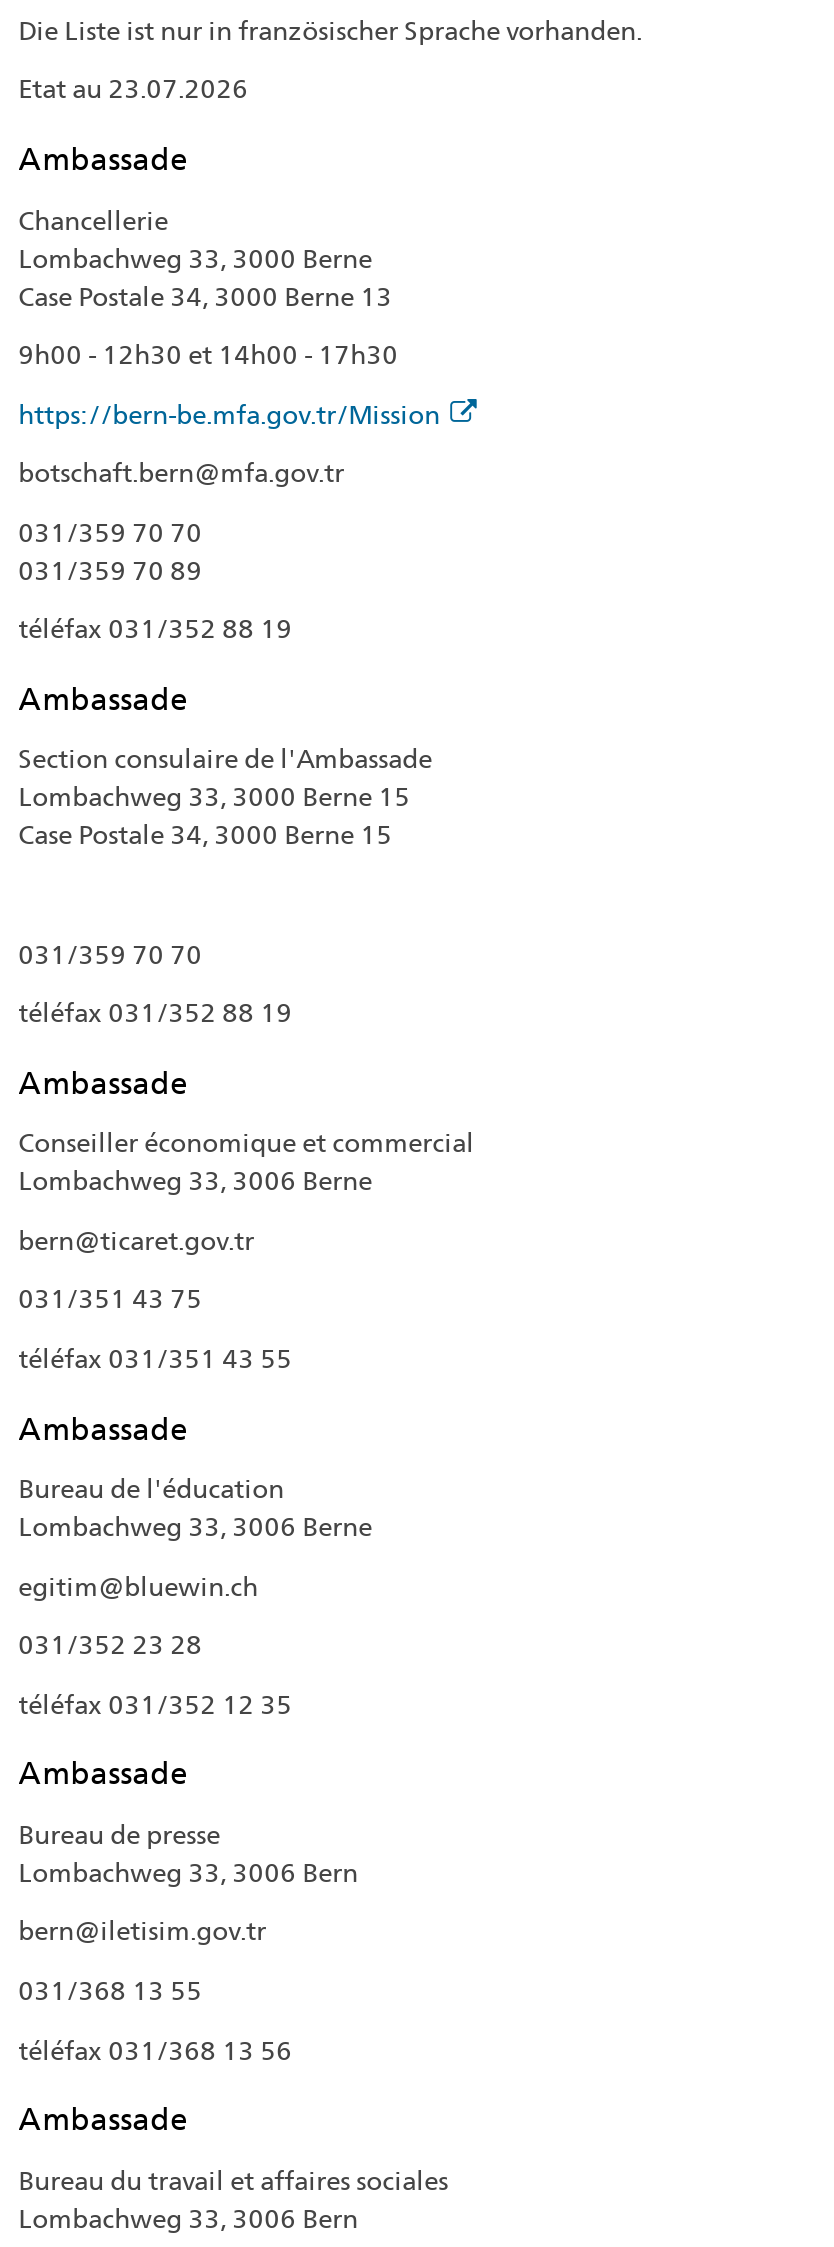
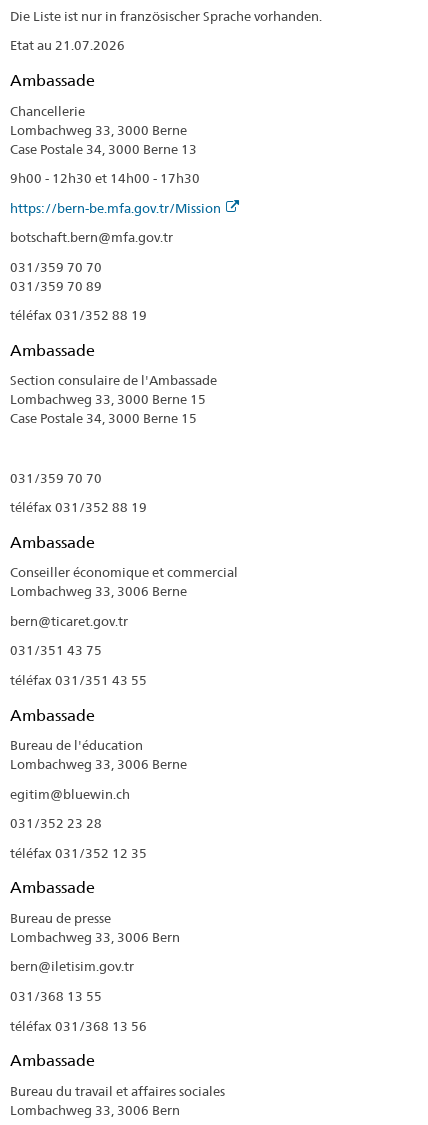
[18,73,248,105] Etat au 23.07.2026 -> [10,37,125,53] Etat au 21.07.2026

